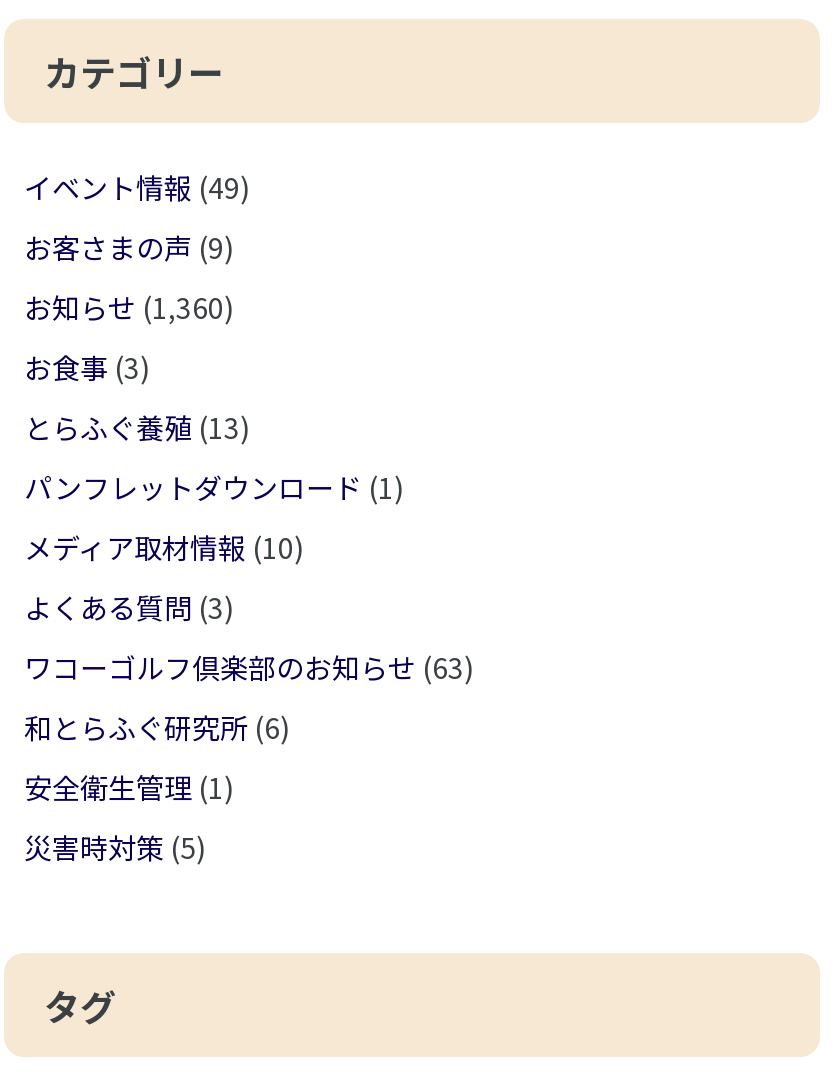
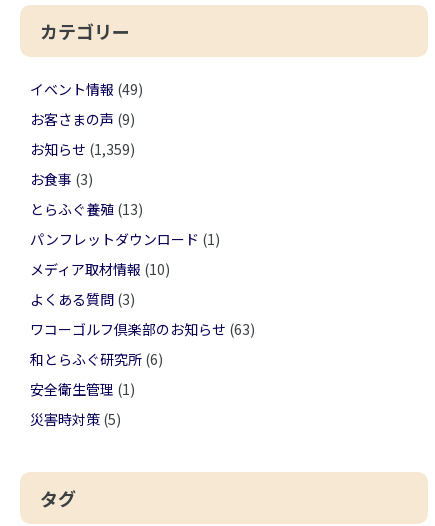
[24,287,234,327] お知らせ(1,360) -> [30,139,135,159] お知らせ(1,359)

